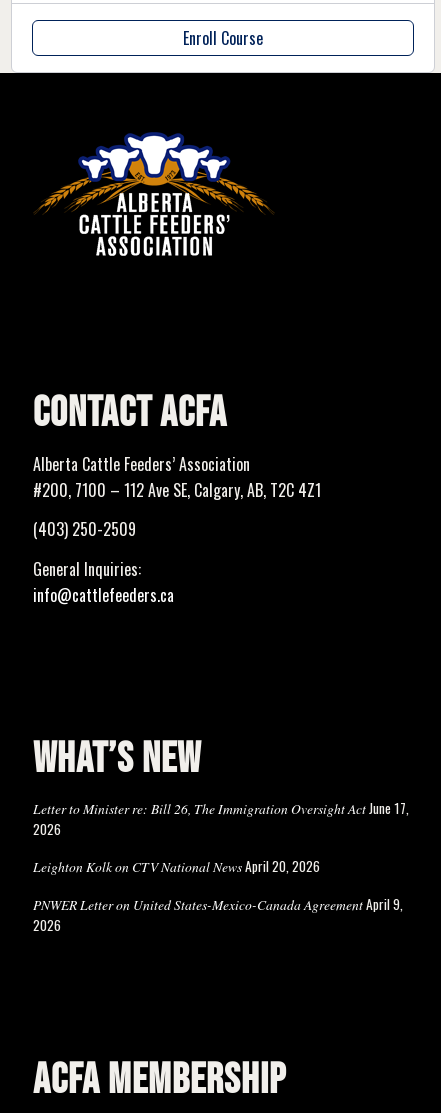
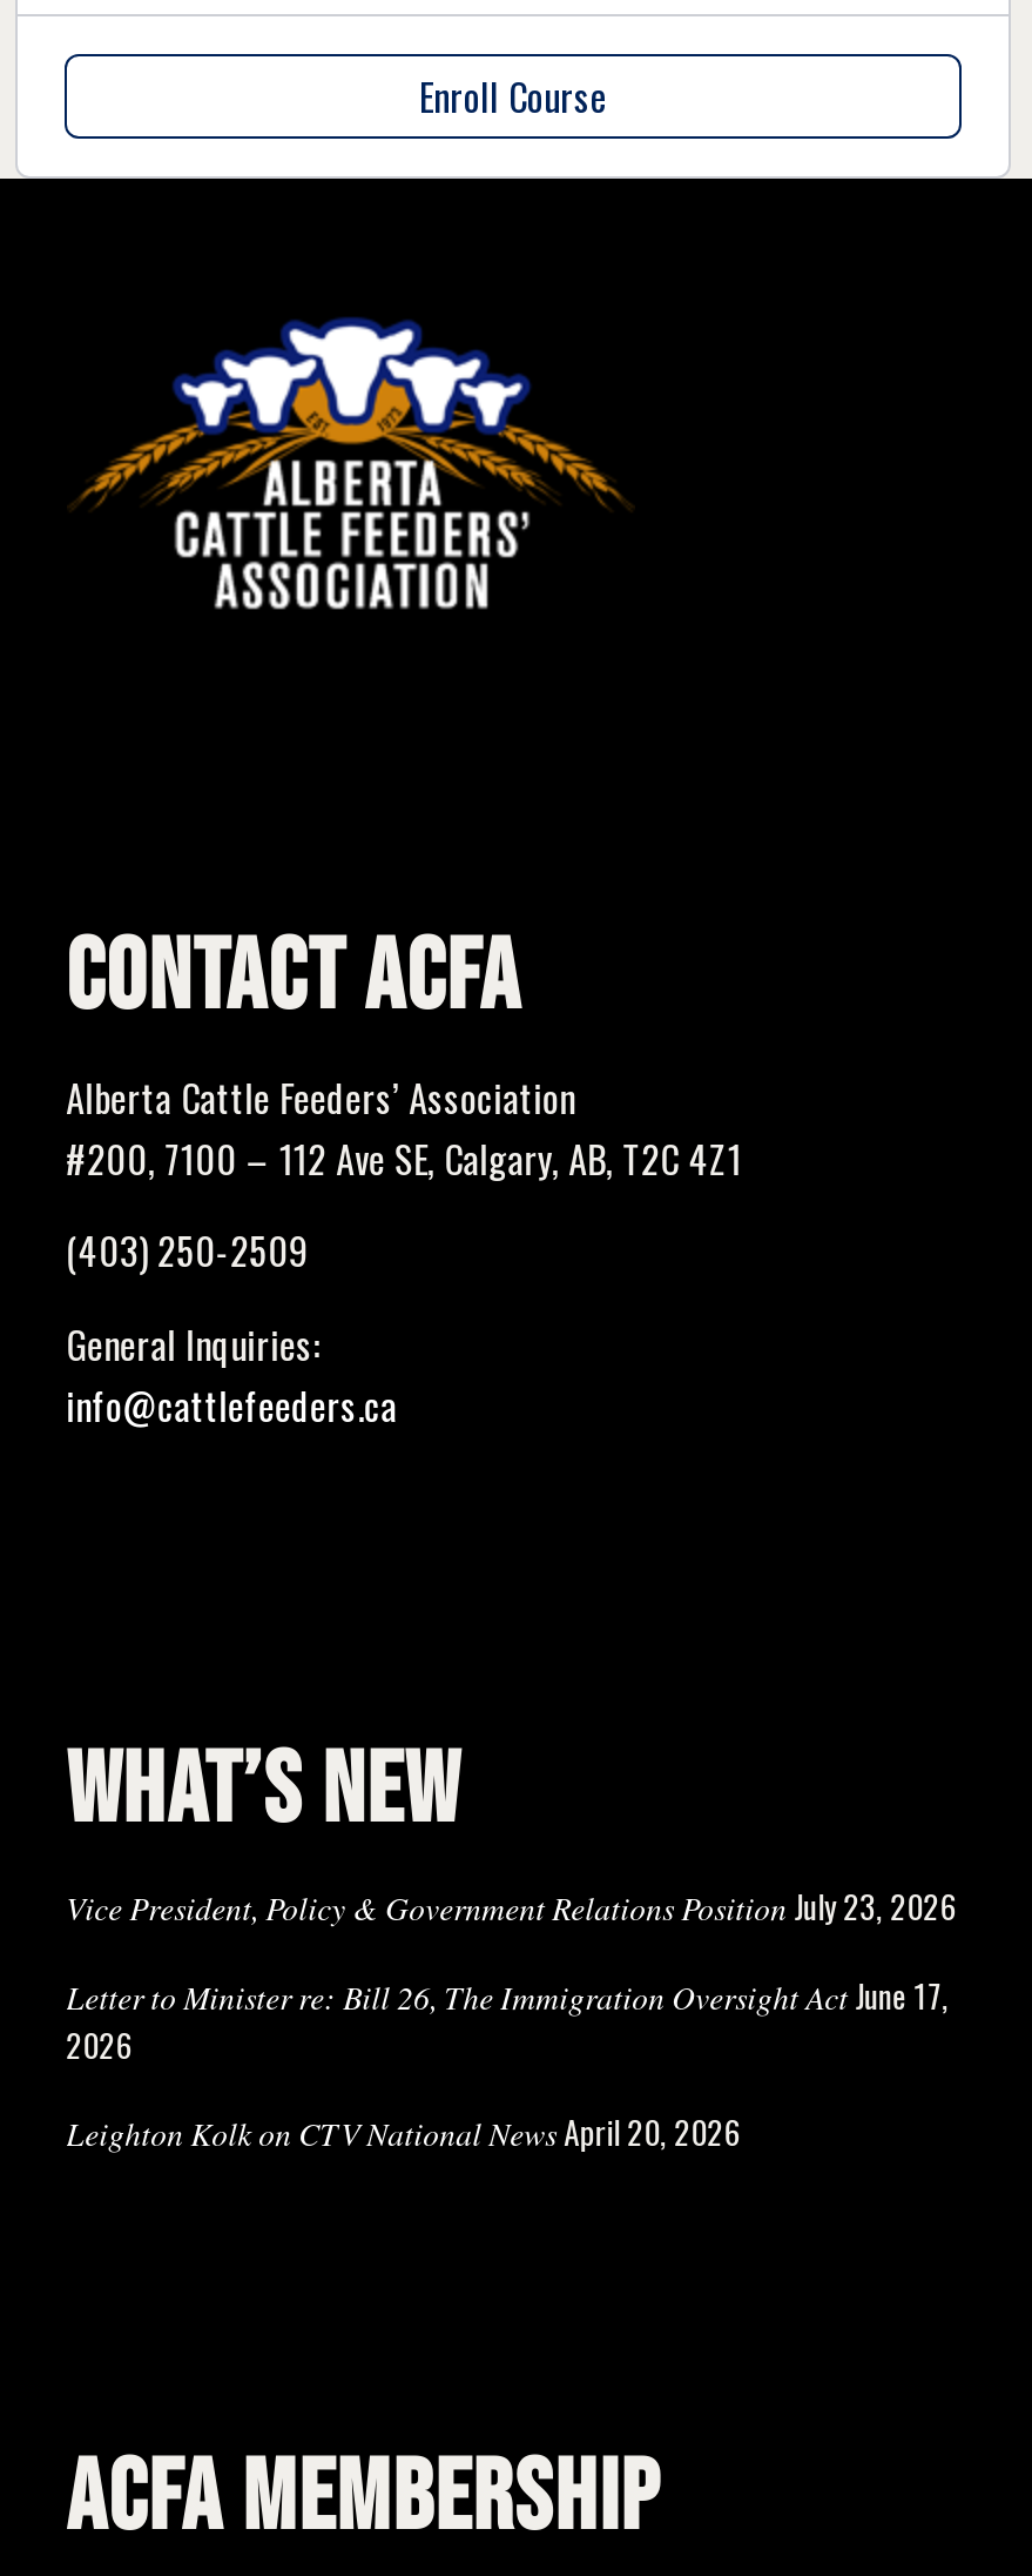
none -> [66,1883,956,1930] Vice President, Policy & Government Relations Position July 23, 2026
moved [33,819,320,876] -> [66,2022,740,2156]: 2026 | Leighton Kolk on CTV National News April 20, 2026
[33,894,403,935] PNWER Letter on United States-Mexico-Canada Agreement April 9, | 2026 -> none

